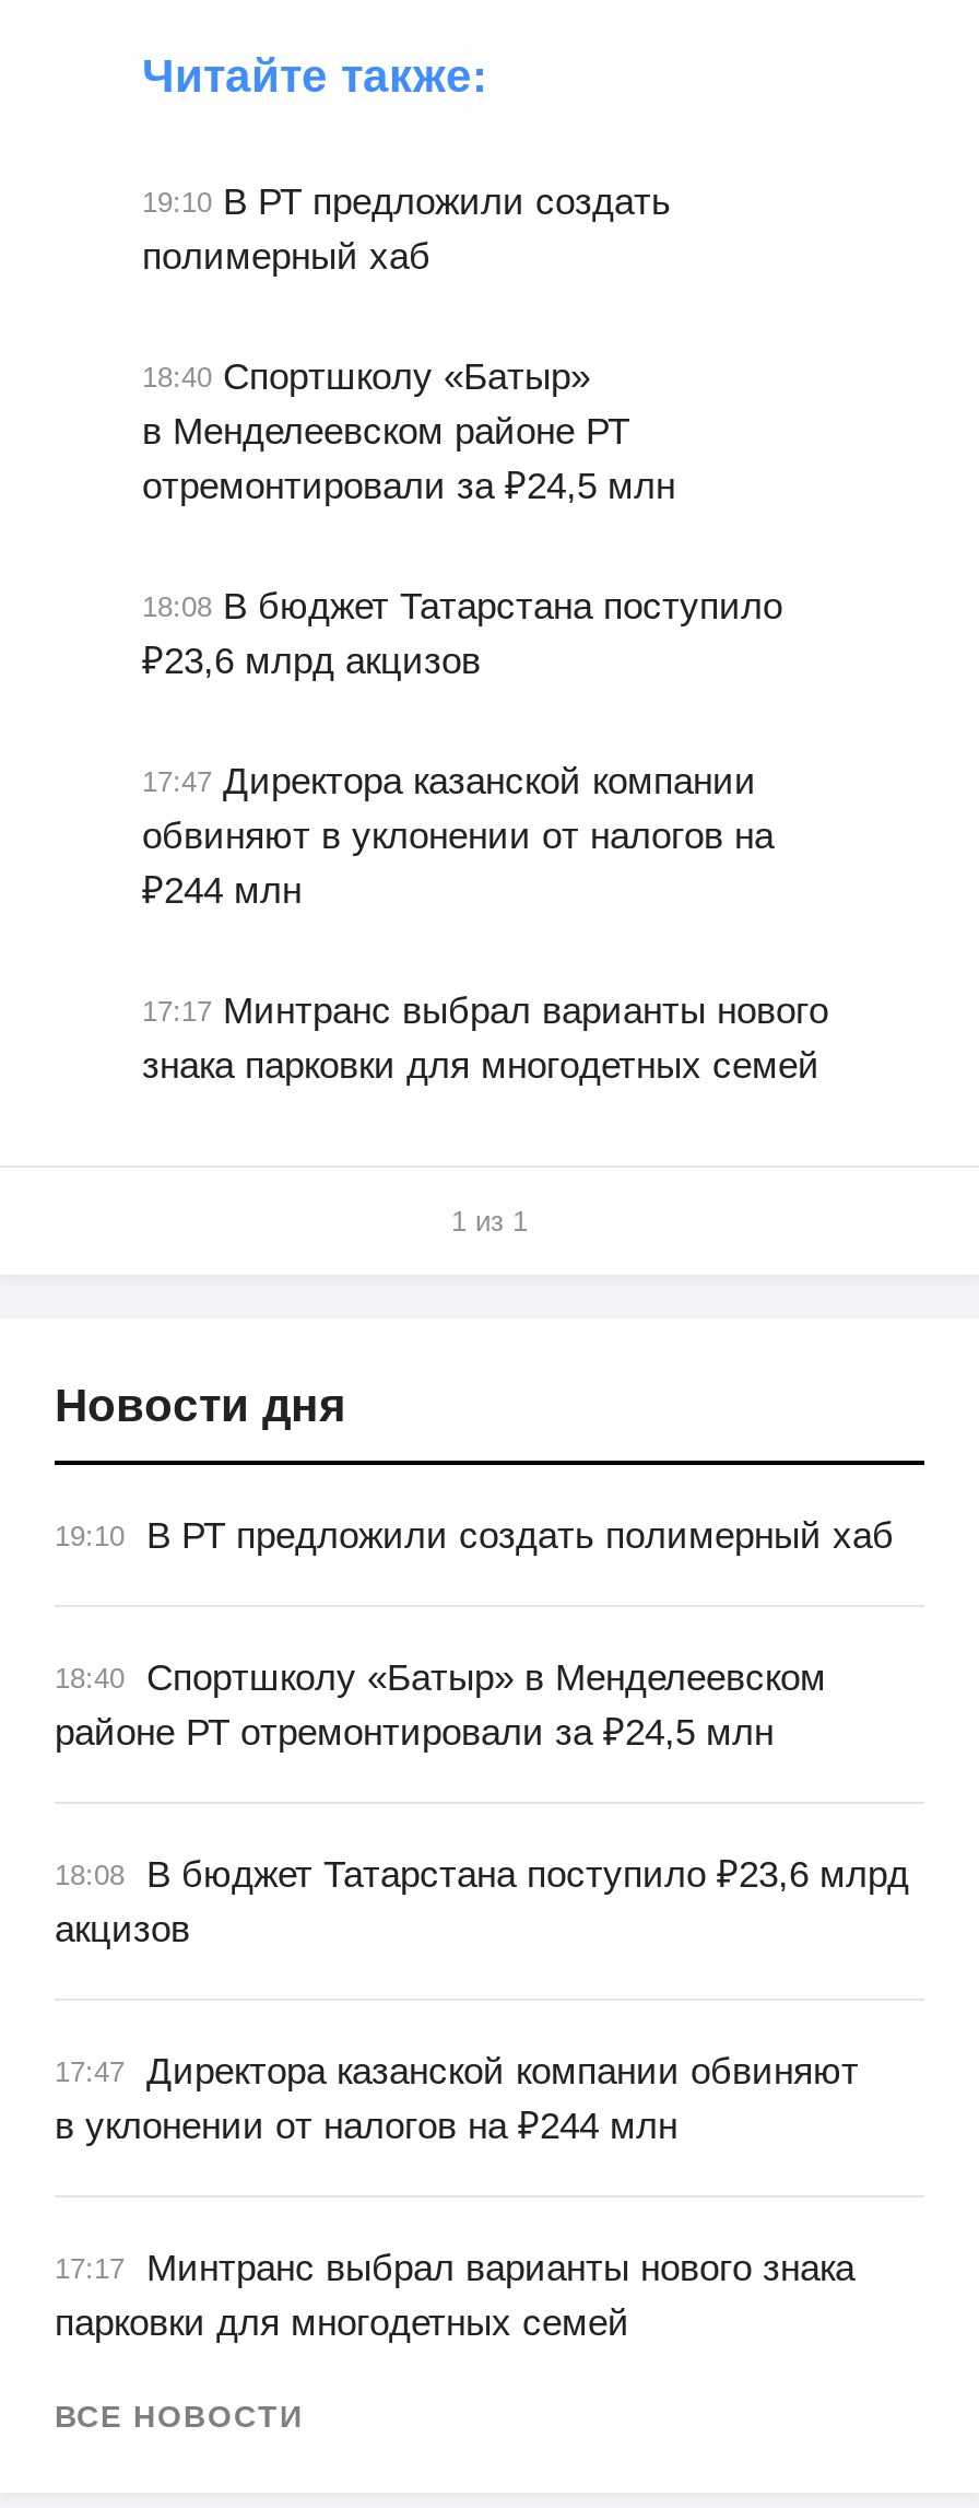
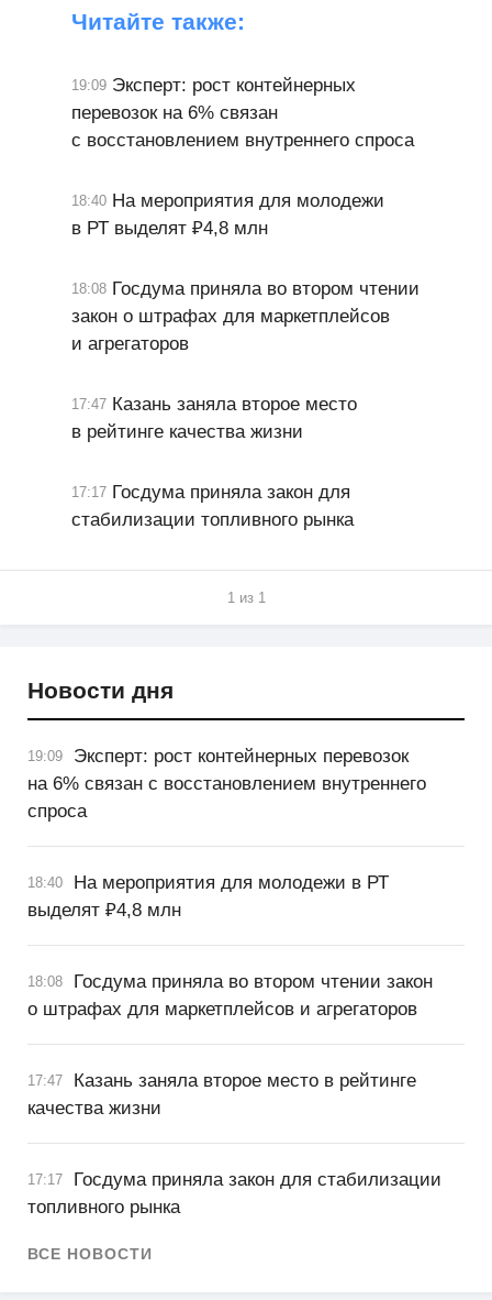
[142,181,671,278] 19:10 В РТ предложили создать | полимерный хаб -> [71,75,414,151] 19:09 Эксперт: рост контейнерных | перевозок на 6% связан | с восстановлением внутреннего спроса
[142,356,675,507] 18:40 Спортшколу «Батыр» | в Менделеевском районе РТ | отремонтировали за ₽24,5 млн -> [71,190,384,239] 18:40 На мероприятия для молодежи | в РТ выделят ₽4,8 млн
[142,586,782,682] 18:08 В бюджет Татарстана поступило | ₽23,6 млрд акцизов -> [71,278,420,354] 18:08 Госдума приняла во втором чтении | закон о штрафах для маркетплейсов | и агрегаторов
[142,761,774,912] 17:47 Директора казанской компании | обвиняют в уклонении от налогов на | ₽244 млн -> [71,394,357,442] 17:47 Казань заняла второе место | в рейтинге качества жизни
[142,991,828,1087] 17:17 Минтранс выбрал варианты нового | знака парковки для многодетных семей -> [71,482,354,530] 17:17 Госдума приняла закон для | стабилизации топливного рынка
[55,1516,894,1557] 19:10 В РТ предложили создать полимерный хаб -> [27,746,426,822] 19:09 Эксперт: рост контейнерных перевозок | на 6% связан с восстановлением внутреннего | спроса
[55,1658,826,1754] 18:40 Спортшколу «Батыр» в Менделеевском | районе РТ отремонтировали за ₽24,5 млн -> [27,872,389,921] 18:40 На мероприятия для молодежи в РТ | выделят ₽4,8 млн
[55,1855,909,1951] 18:08 В бюджет Татарстана поступило ₽23,6 млрд | акцизов -> [27,971,433,1020] 18:08 Госдума приняла во втором чтении закон | о штрафах для маркетплейсов и агрегаторов
[55,2052,859,2148] 17:47 Директора казанской компании обвиняют | в уклонении от налогов на ₽244 млн -> [27,1070,416,1119] 17:47 Казань заняла второе место в рейтинге | качества жизни
[55,2248,854,2345] 17:17 Минтранс выбрал варианты нового знака | парковки для многодетных семей -> [27,1169,441,1218] 17:17 Госдума приняла закон для стабилизации | топливного рынка

